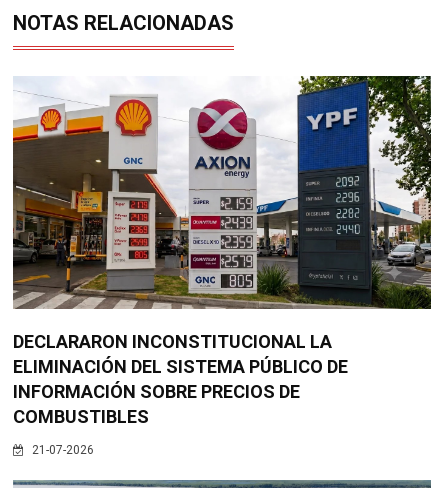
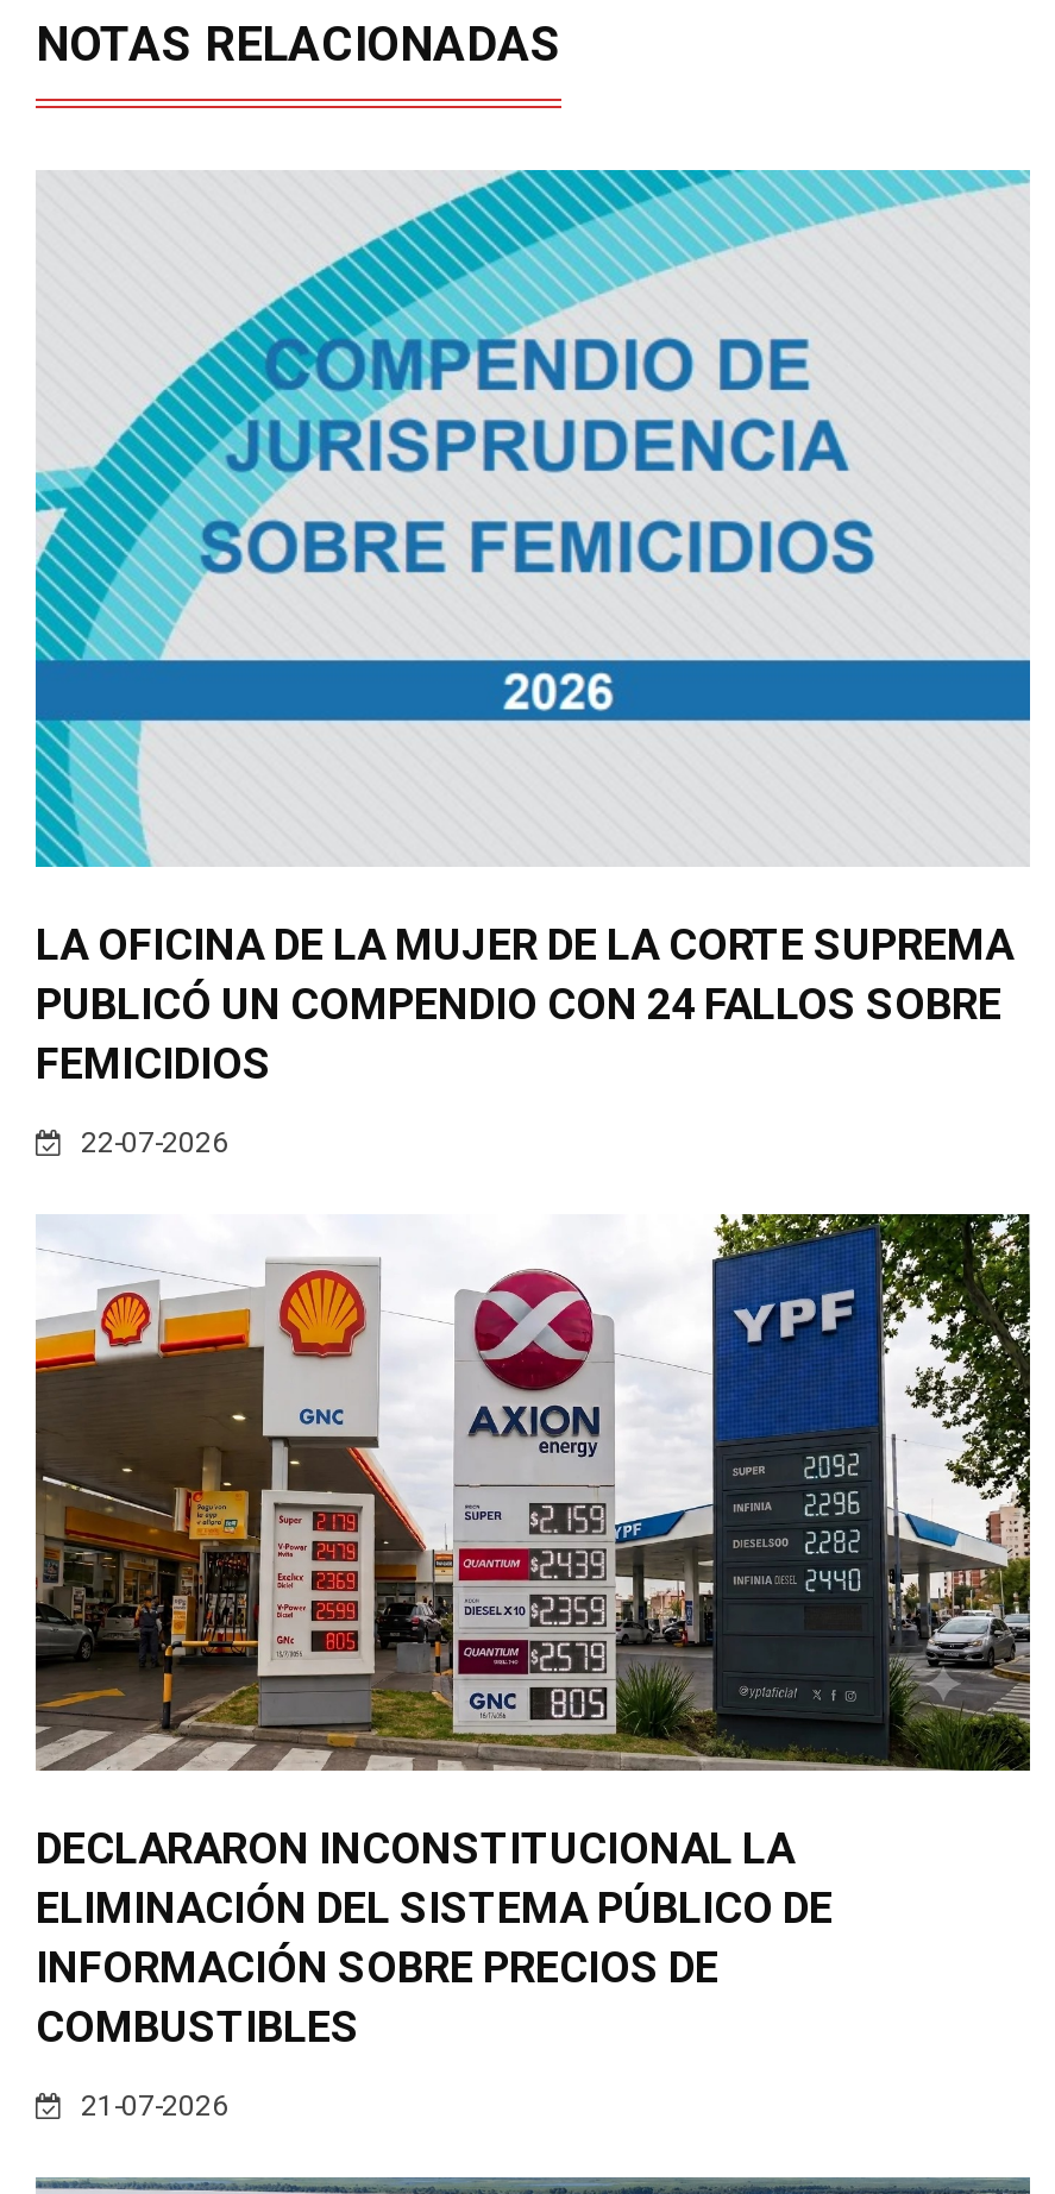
none -> [33,168,1032,1160] [image] | LA OFICINA DE LA MUJER DE LA CORTE SUPREMA | PUBLICÓ UN COMPENDIO CON 24 FALLOS SOBRE | FEMICIDIOS | 22-07-2026

